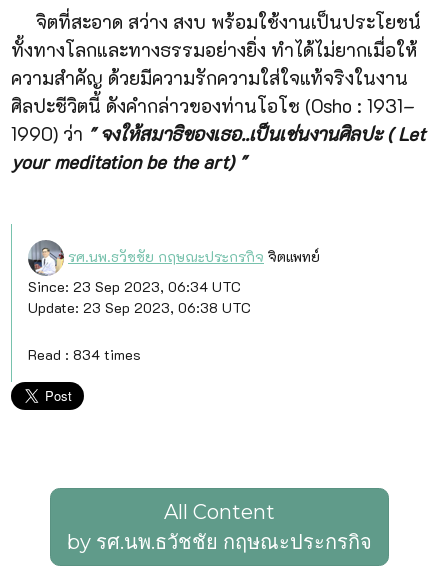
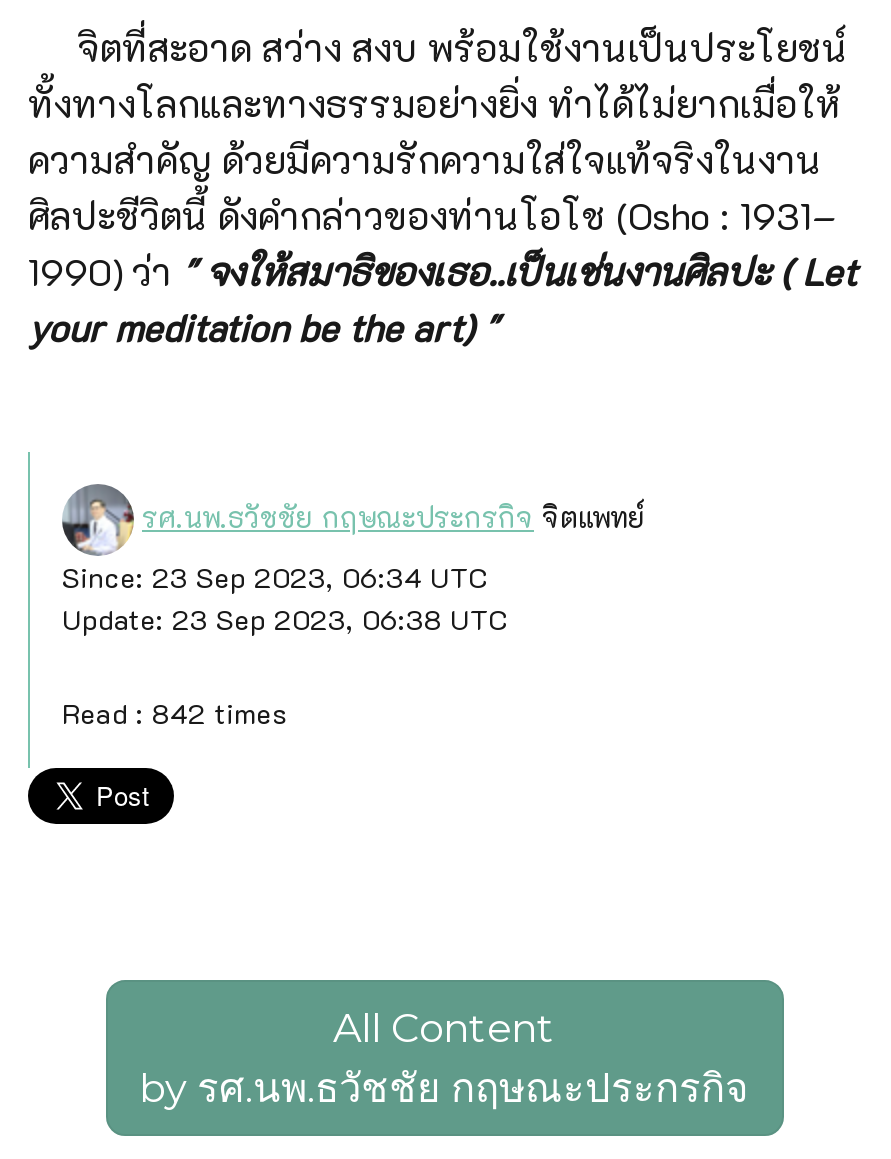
[28,345,141,364] Read : 834 times -> [62,694,288,732] Read : 842 times

